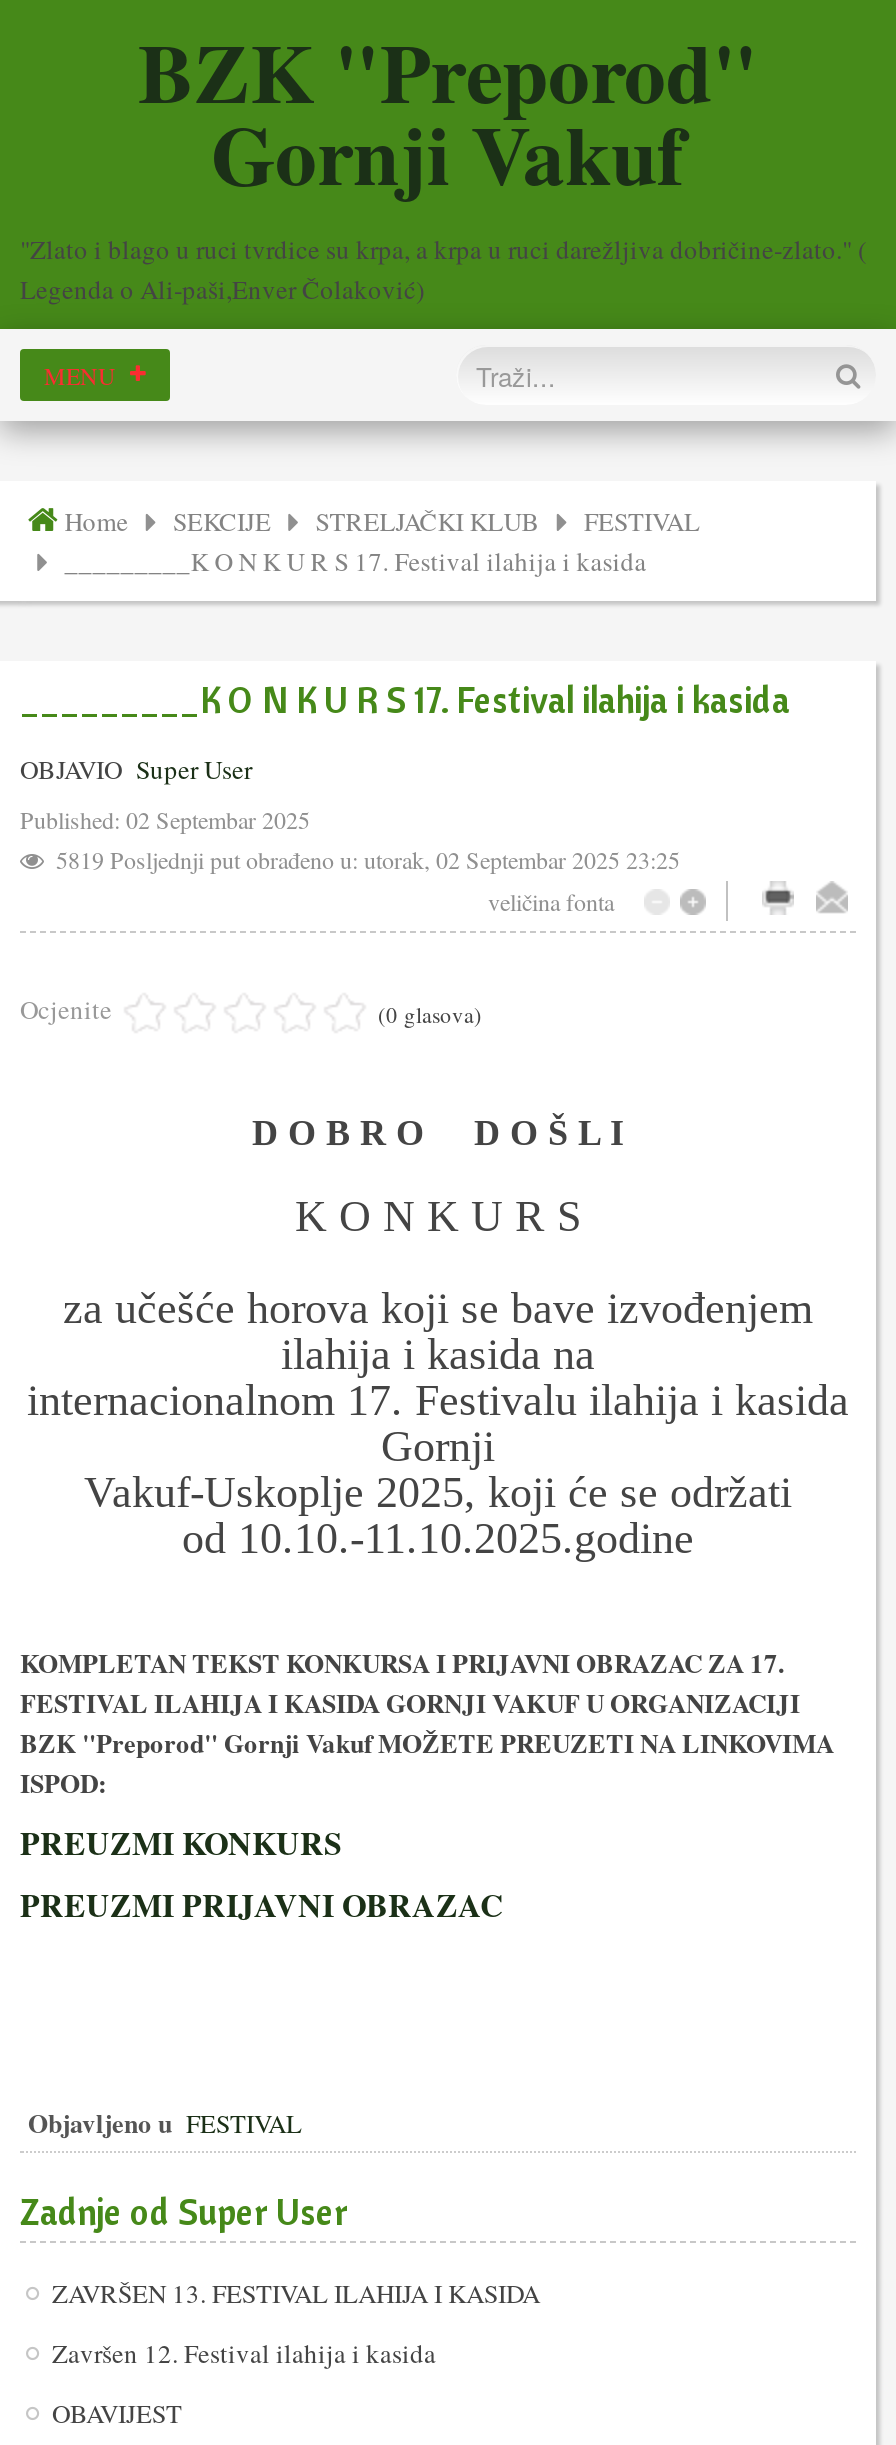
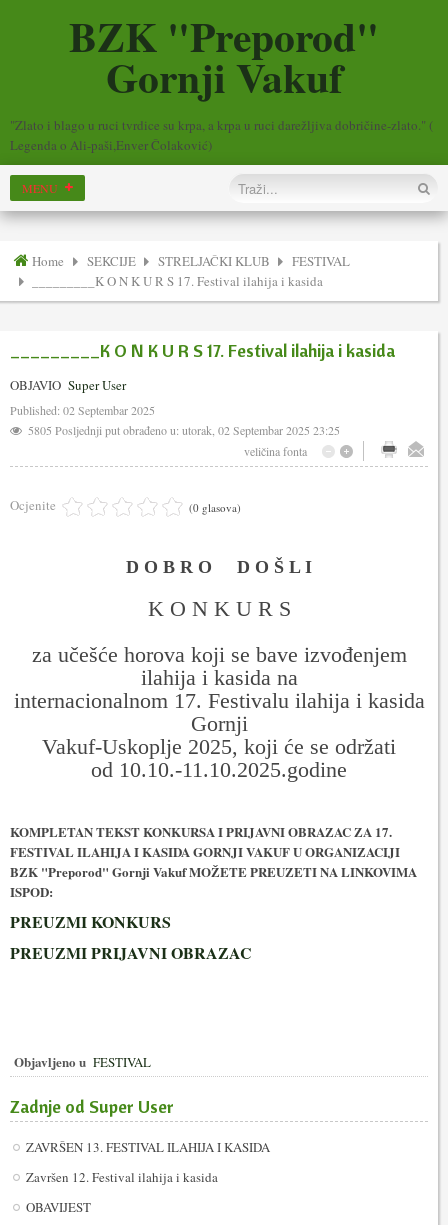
[56,843,680,875] 5819 Posljednji put obrađeno u: utorak, 02 Septembar 2025 23:25 -> [28,422,340,438] 5805 Posljednji put obrađeno u: utorak, 02 Septembar 2025 23:25

